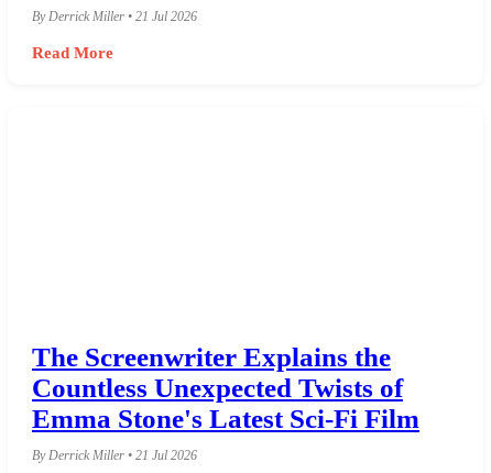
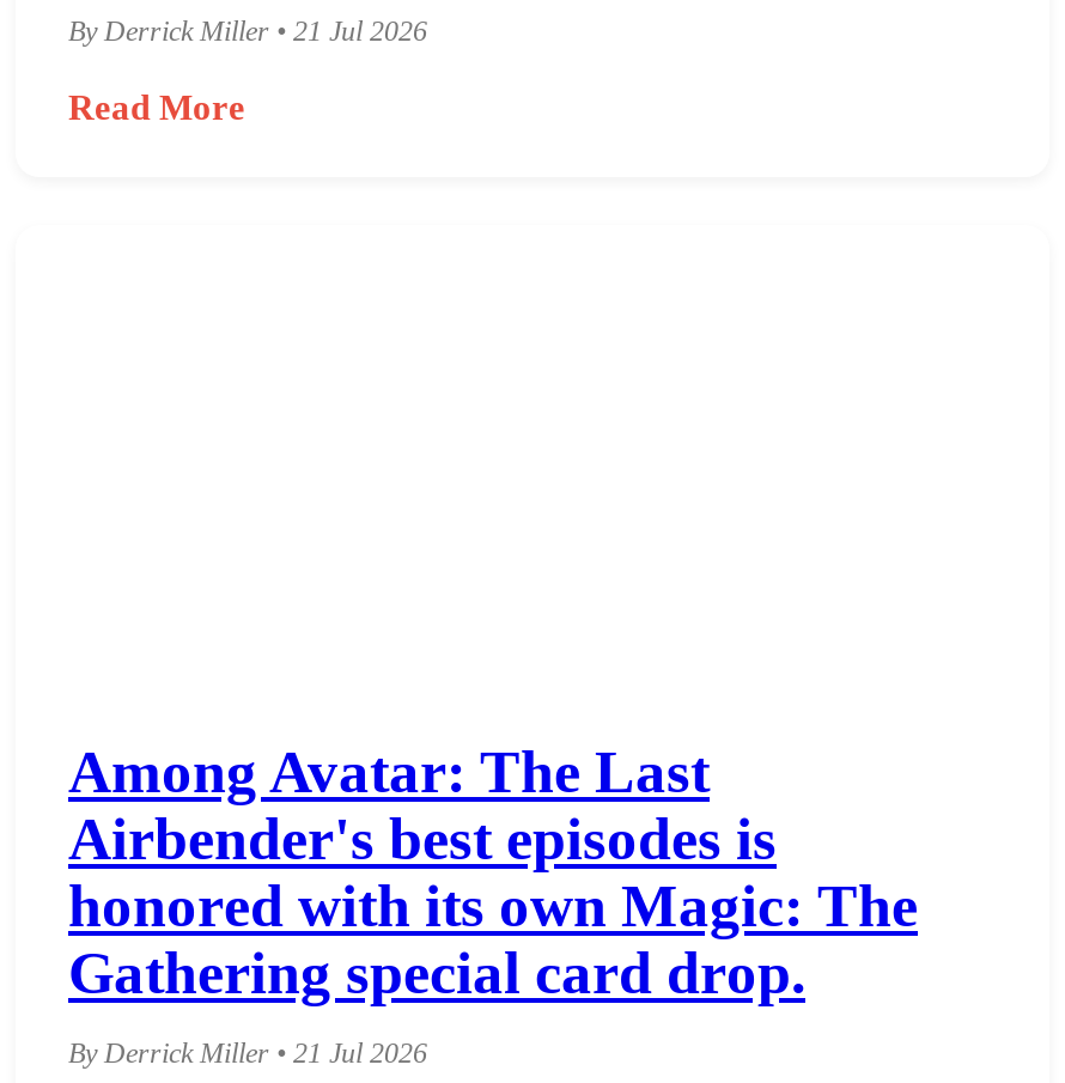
[32,342,419,434] The Screenwriter Explains the | Countless Unexpected Twists of | Emma Stone's Latest Sci-Fi Film -> [68,740,918,1006] Among Avatar: The Last | Airbender's best episodes is | honored with its own Magic: The | Gathering special card drop.

